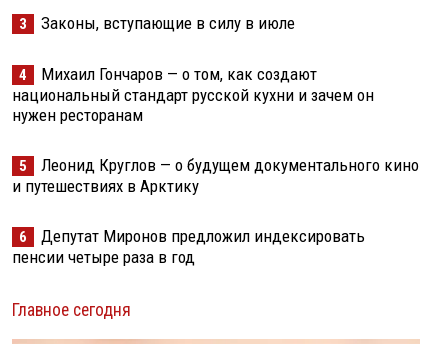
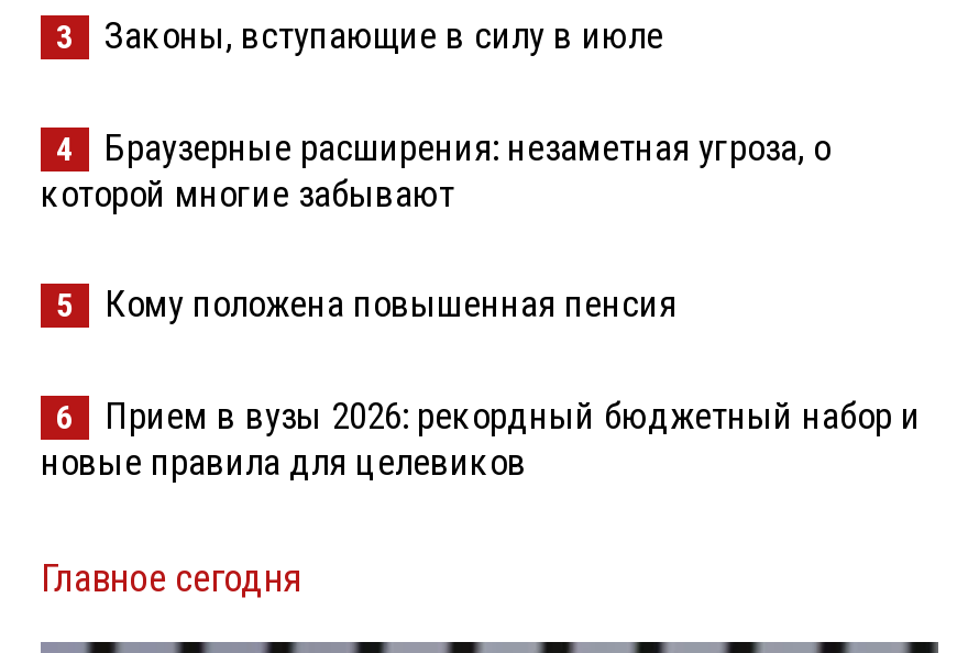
[12,63,374,124] Михаил Гончаров — о том, как создают | национальный стандарт русской кухни и зачем он | нужен ресторанам -> [41,124,831,214] Браузерные расширения: незаметная угроза, о | которой многие забывают
[12,154,419,195] Леонид Круглов — о будущем документального кино | и путешествиях в Арктику -> [105,280,676,324] Кому положена повышенная пенсия
[12,225,365,266] Депутат Миронов предложил индексировать | пенсии четыре раза в год -> [41,392,921,483] Прием в вузы 2026: рекордный бюджетный набор и | новые правила для целевиков

